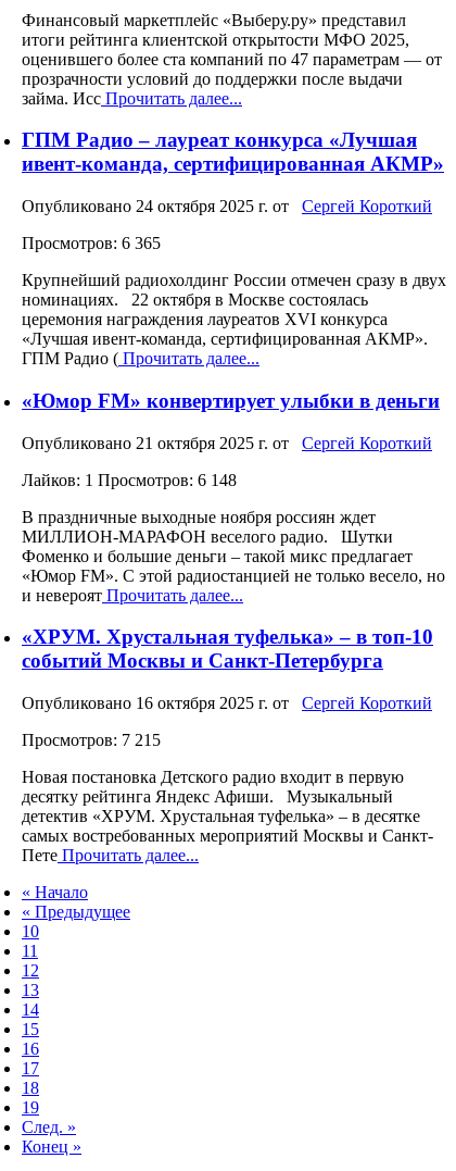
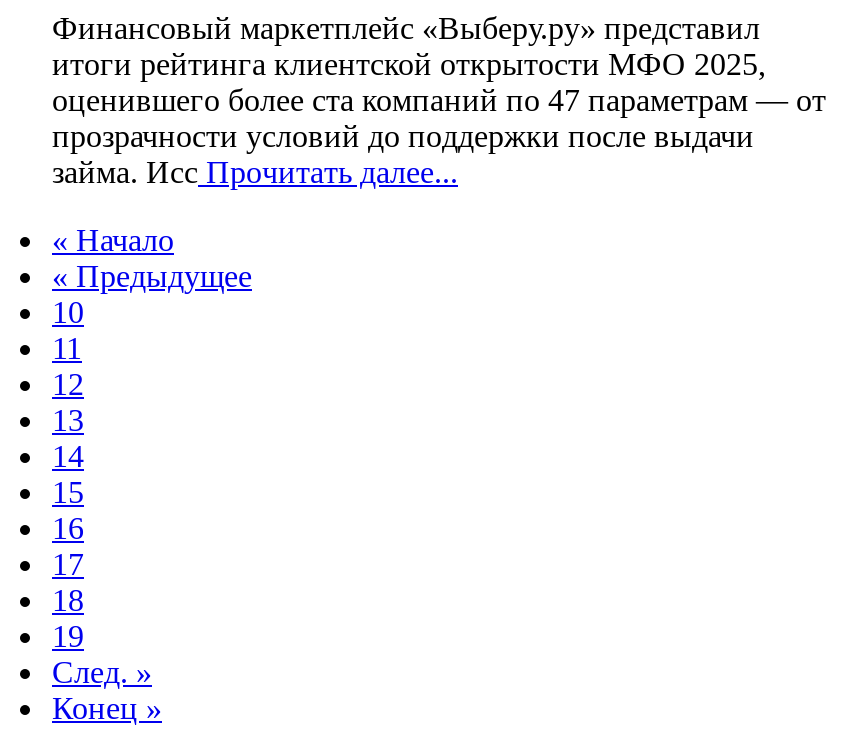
[22,129,446,864] ГПМ Радио – лауреат конкурса «Лучшая | ивент-команда, сертифицированная АКМР» | Опубликовано 24 октября 2025 г. от Сергей Короткий | Просмотров: 6 365 | Крупнейший радиохолдинг России отмечен сразу в двух | номинациях. 22 октября в Москве состоялась | церемония награждения лауреатов XVI конкурса | «Лучшая ивент-команда, сертифицированная АКМР». | ГПМ Радио (Прочитать далее... | «Юмор FM» конвертирует улыбки в деньги | Опубликовано 21 октября 2025 г. от Сергей Короткий | Лайков: 1 Просмотров: 6 148 | В праздничные выходные ноября россиян ждет | МИЛЛИОН-МАРАФОН веселого радио. Шутки | Фоменко и большие деньги – такой микс предлагает | «Юмор FM». С этой радиостанцией не только весело, но | и невероят Прочитать далее... | «ХРУМ. Хрустальная туфелька» – в топ-10 | событий Москвы и Санкт-Петербурга | Опубликовано 16 октября 2025 г. от Сергей Короткий | Просмотров: 7 215 | Новая постановка Детского радио входит в первую | десятку рейтинга Яндекс Афиши. Музыкальный | детектив «ХРУМ. Хрустальная туфелька» – в десятке | самых востребованных мероприятий Москвы и Санкт- | Пете Прочитать далее... -> none

